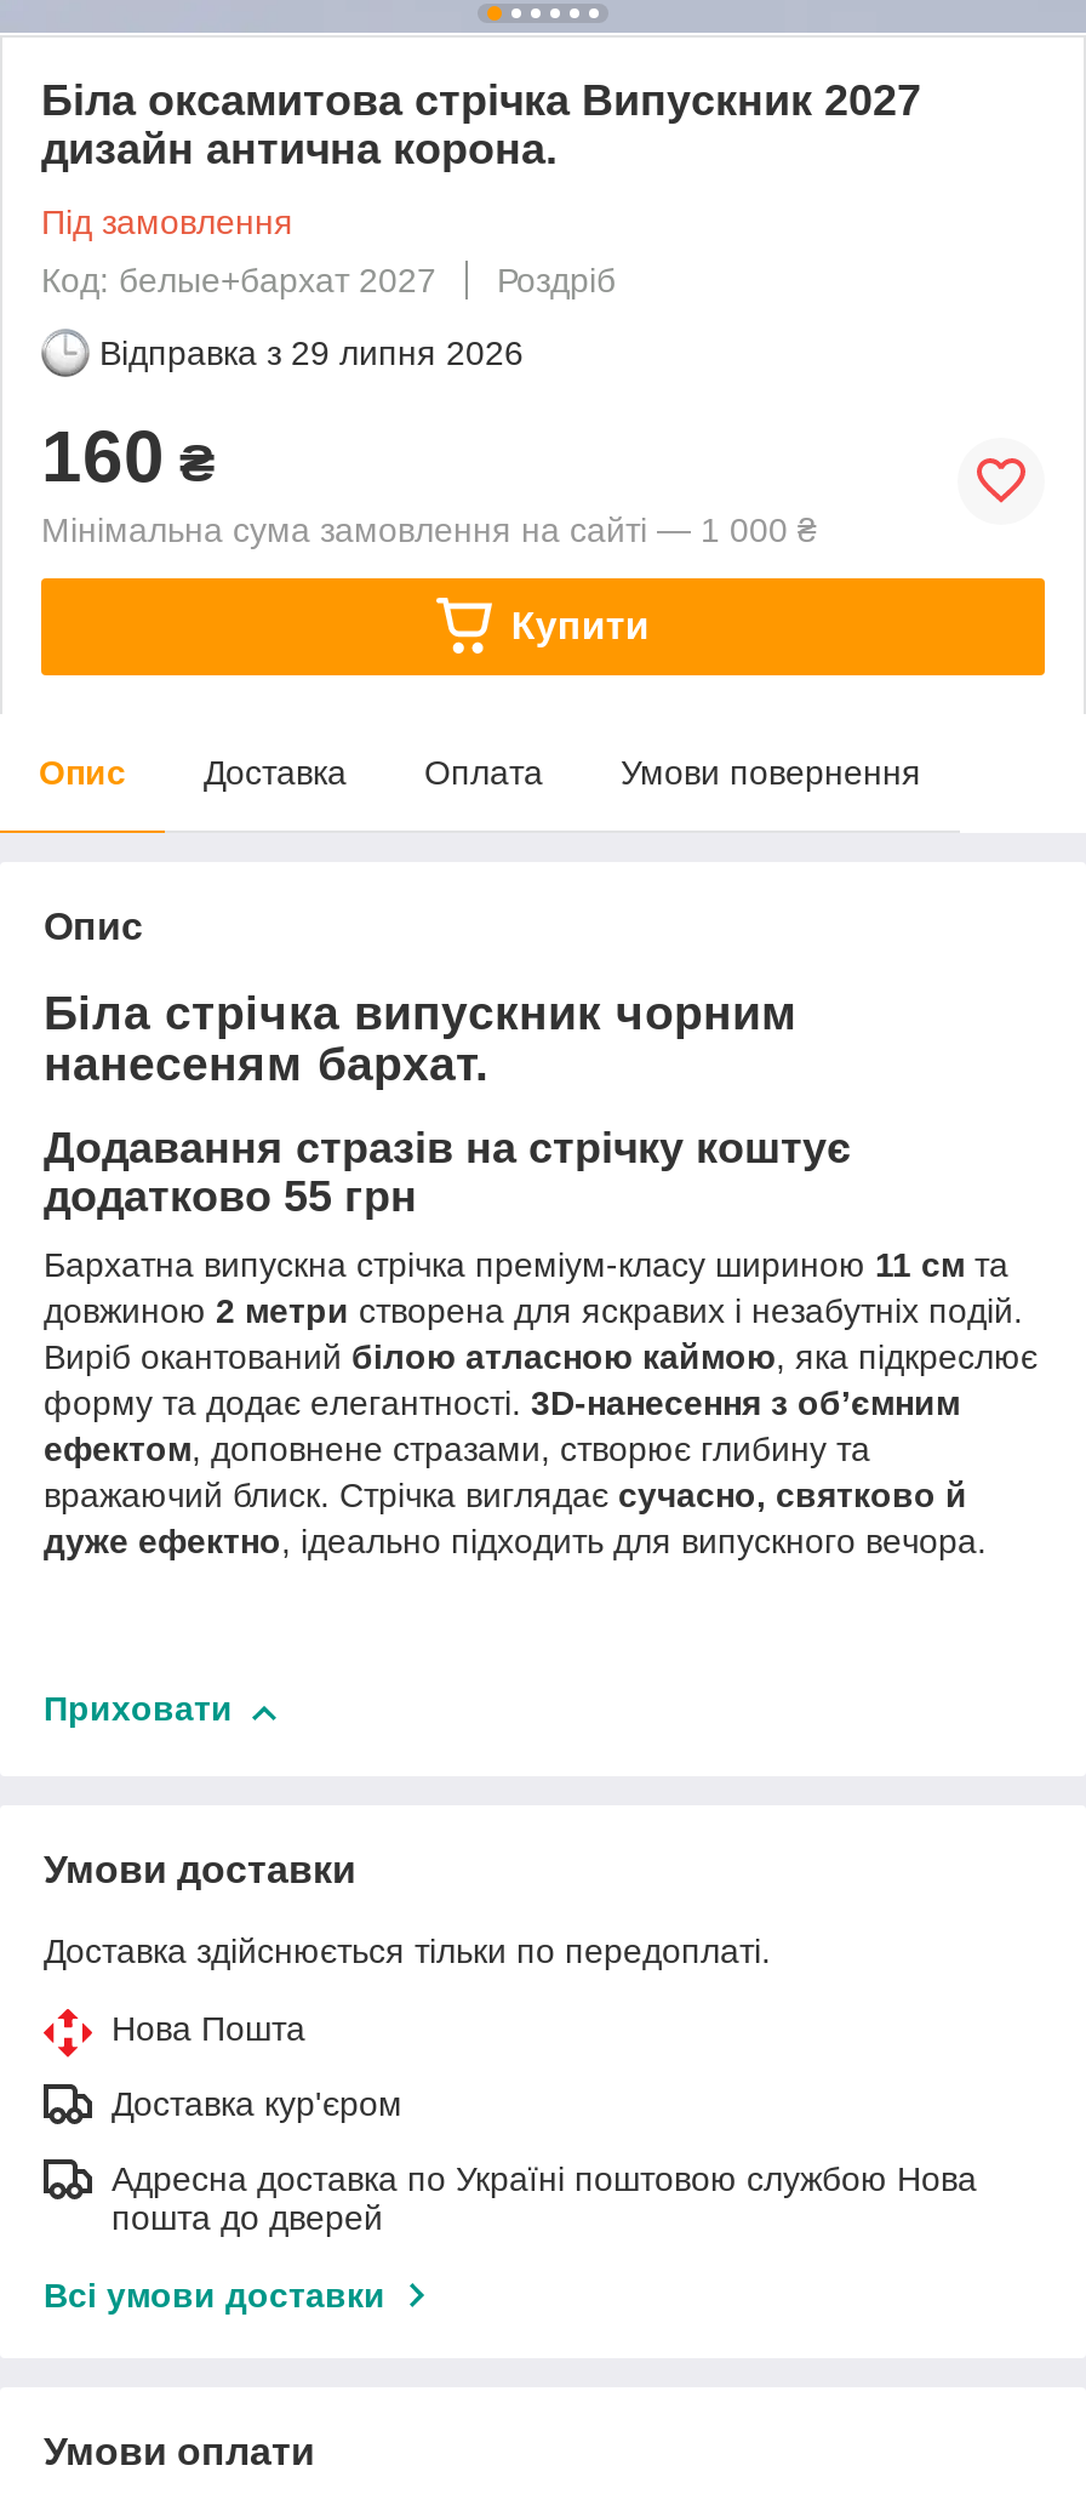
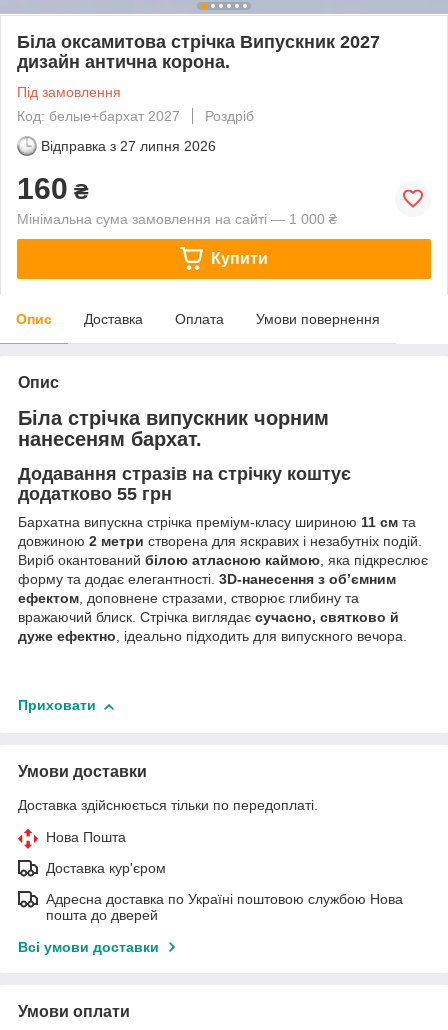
[99,333,524,372] Відправка з 29 липня 2026 -> [41,138,216,154] Відправка з 27 липня 2026

